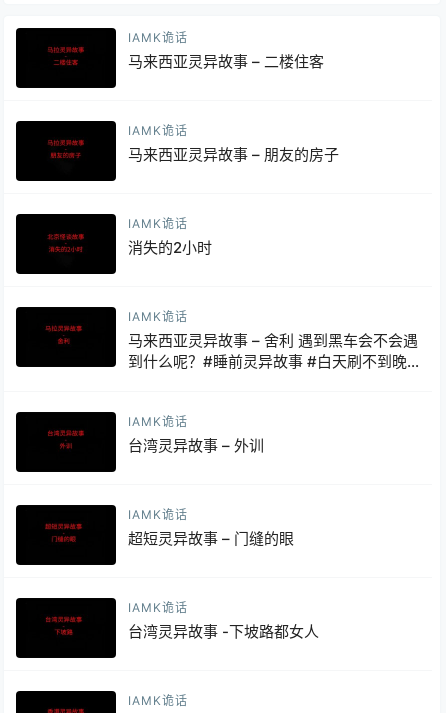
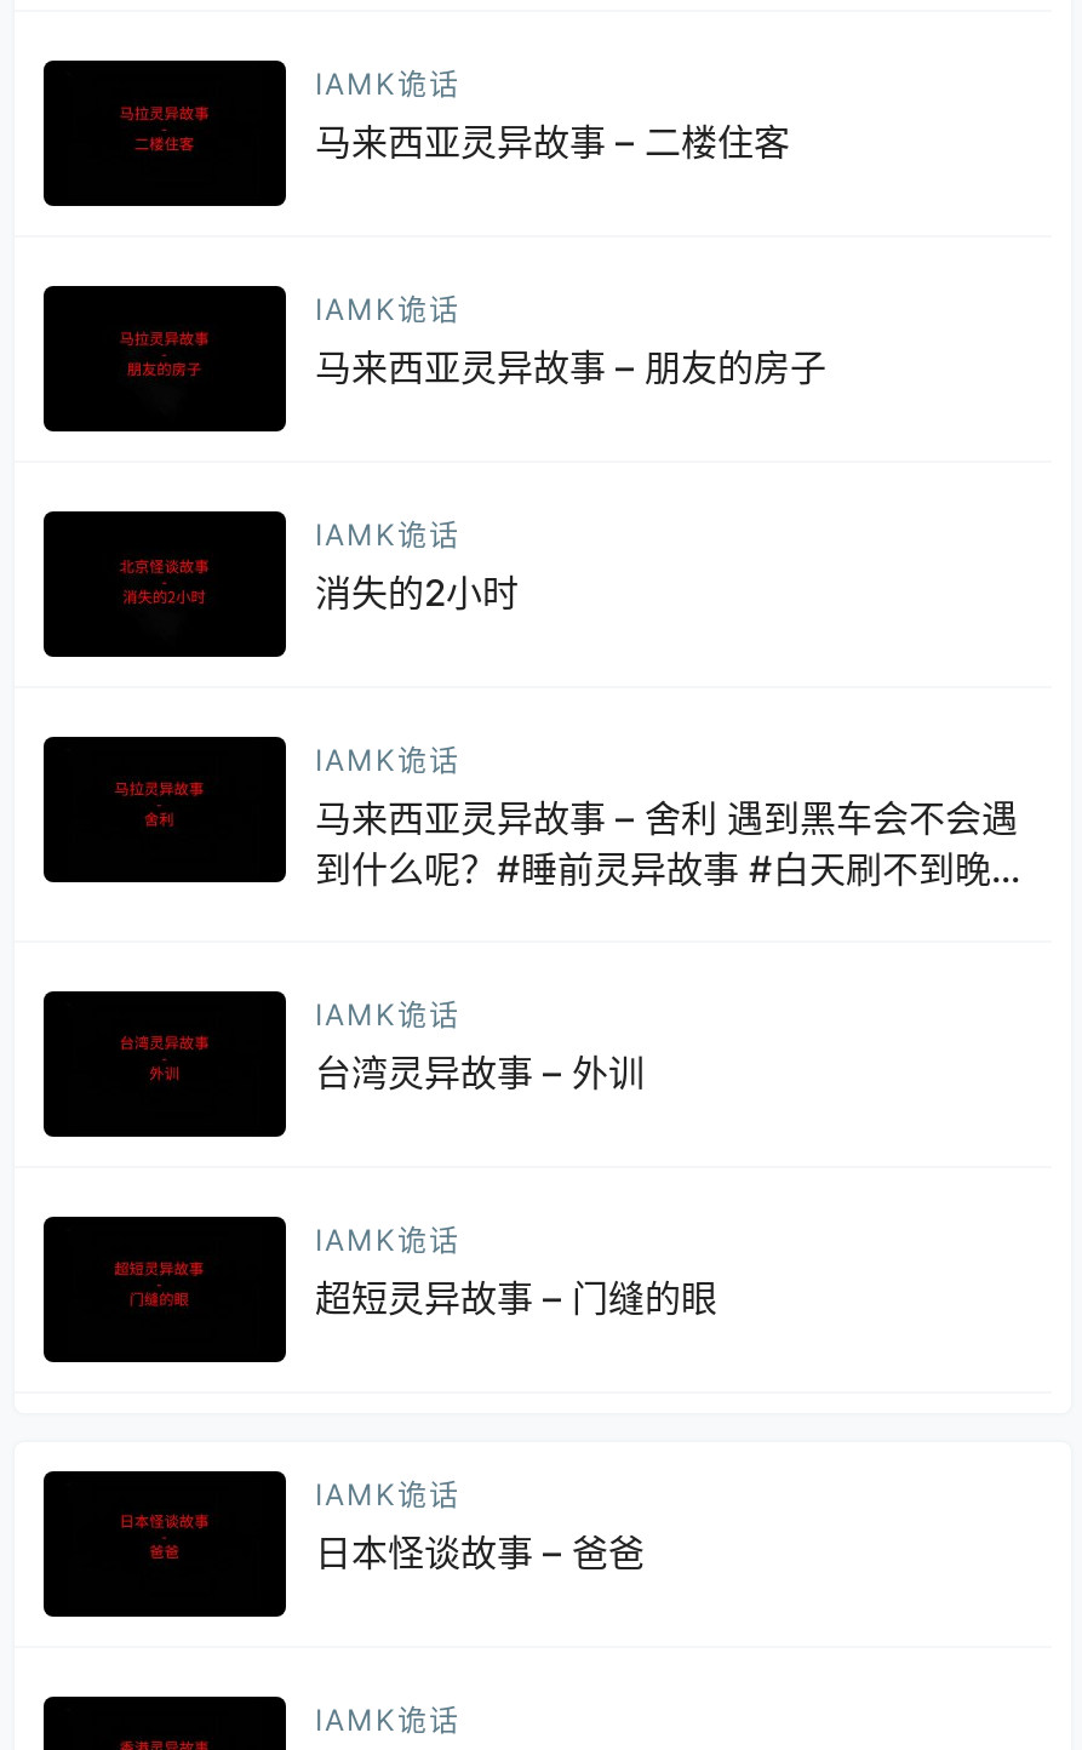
[128,622,319,641] 台湾灵异故事 -下坡路都女人 -> [315,1529,645,1575] 日本怪谈故事 – 爸爸

